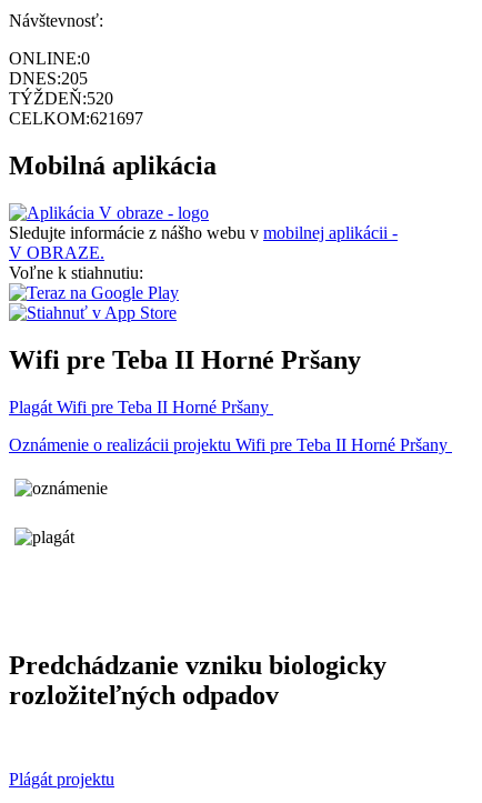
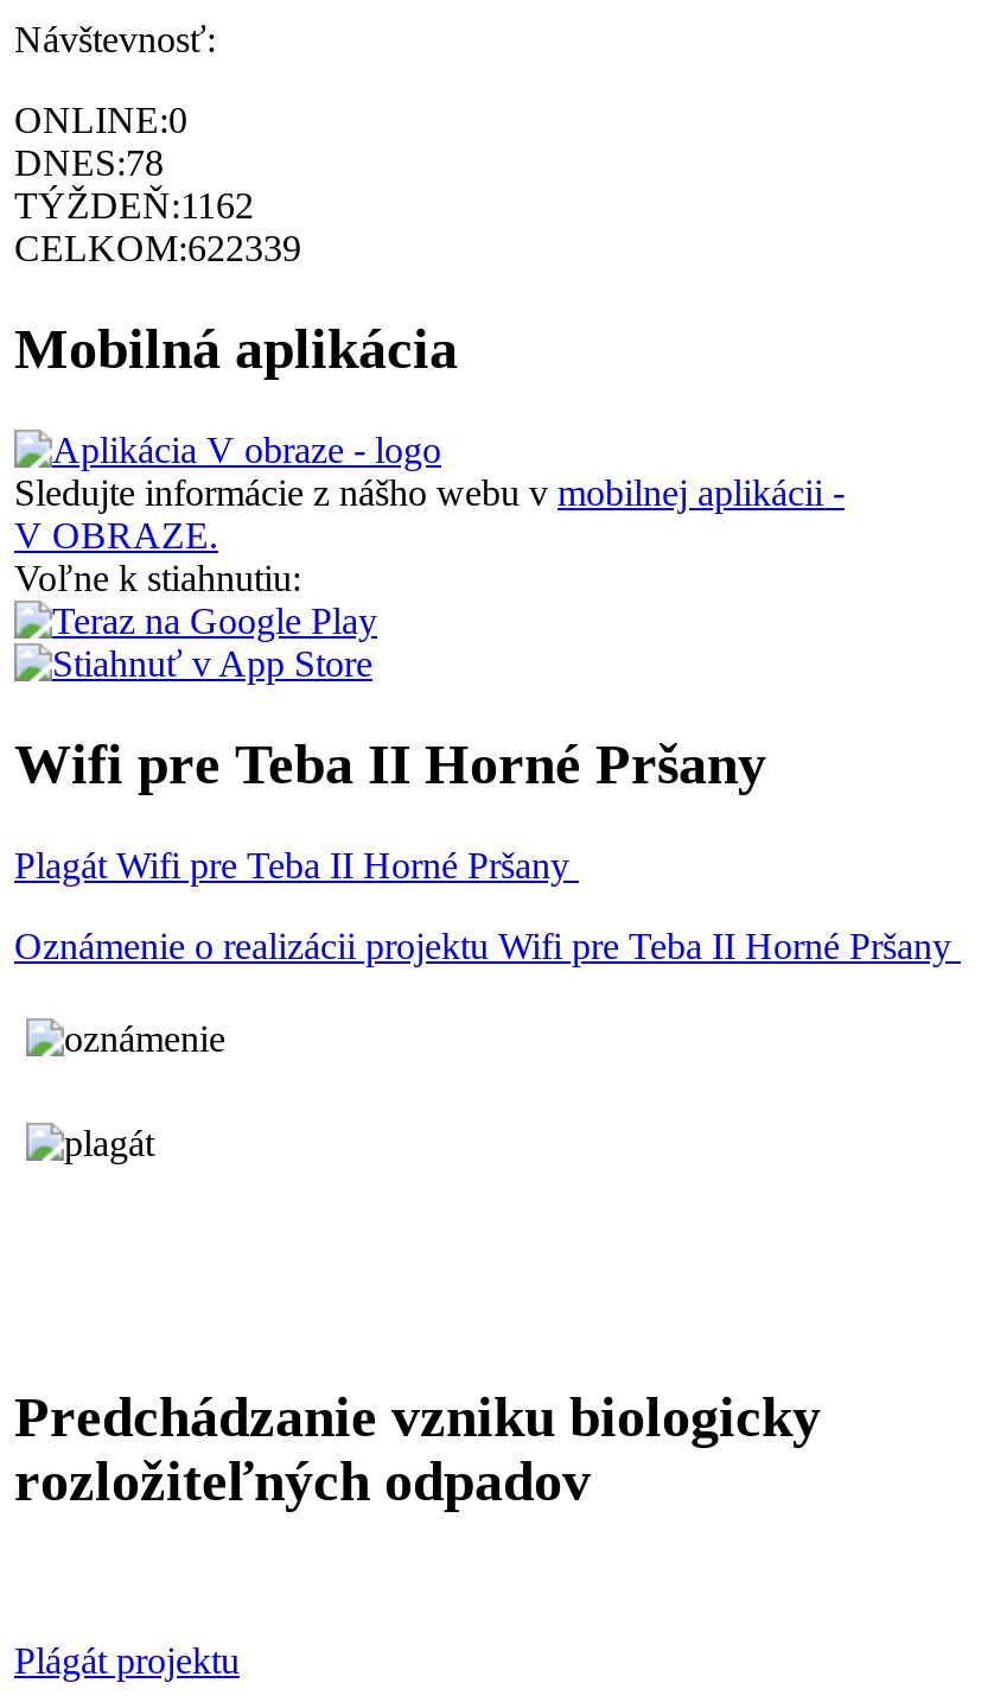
[9,69,88,88] DNES:205 -> [14,142,164,183] DNES:78
[9,89,113,108] TÝŽDEŇ:520 -> [14,185,254,226] TÝŽDEŇ:1162
[9,109,143,128] CELKOM:621697 -> [14,228,301,268] CELKOM:622339

